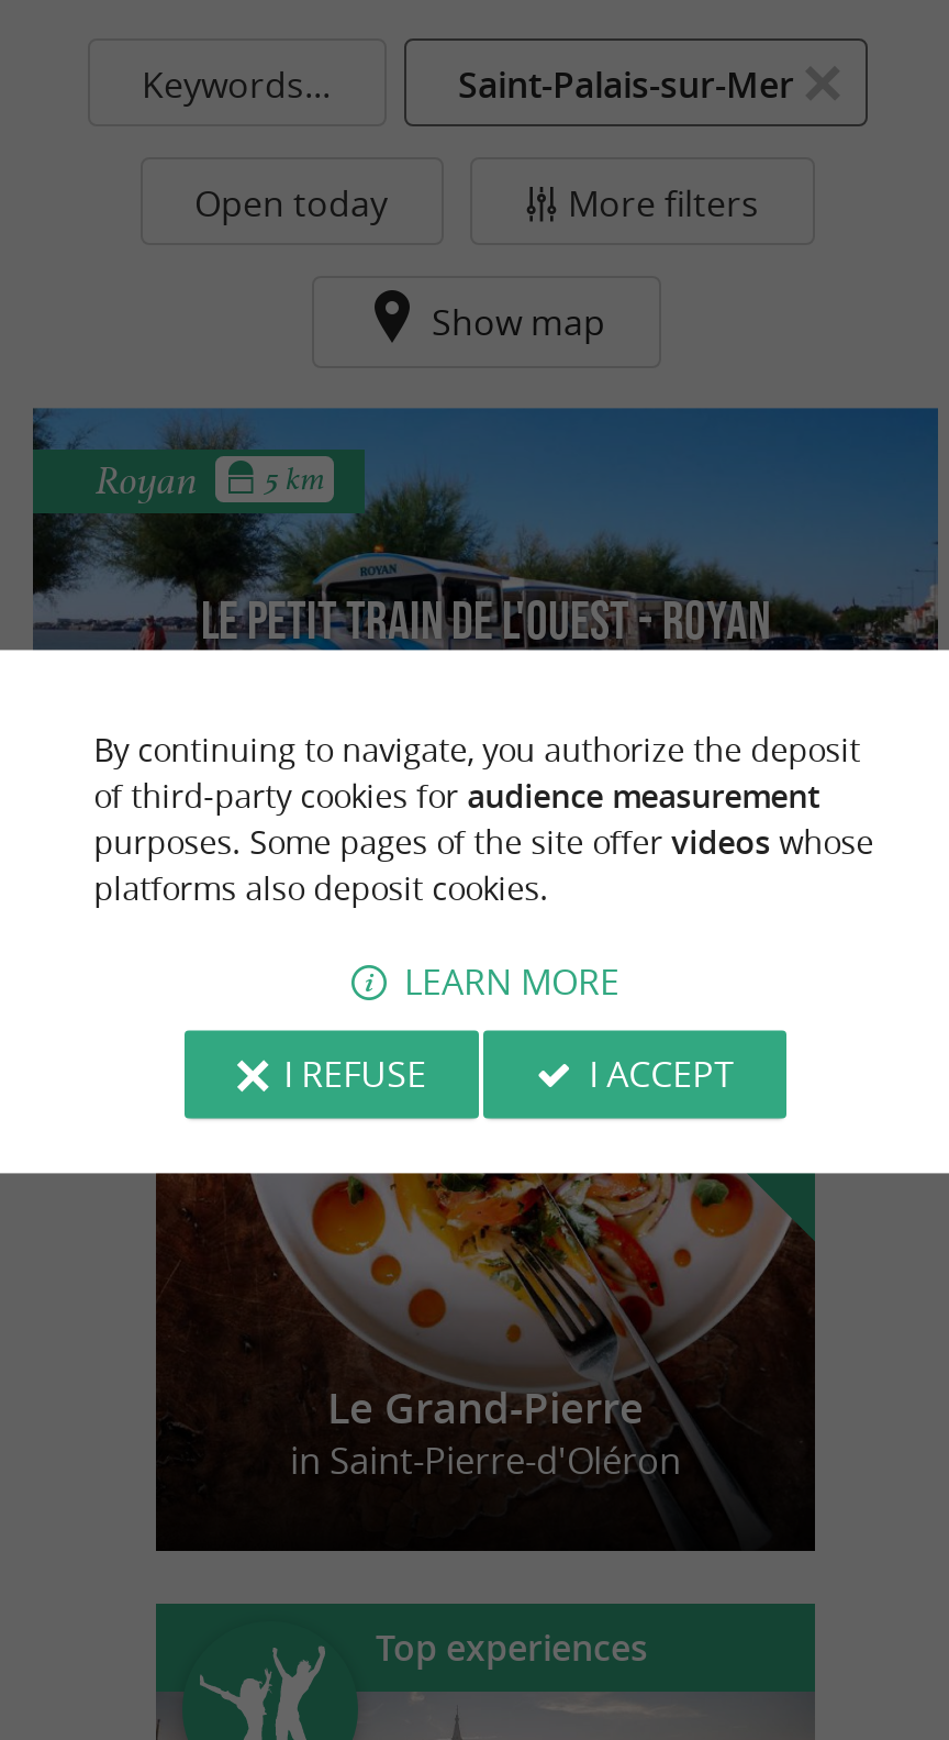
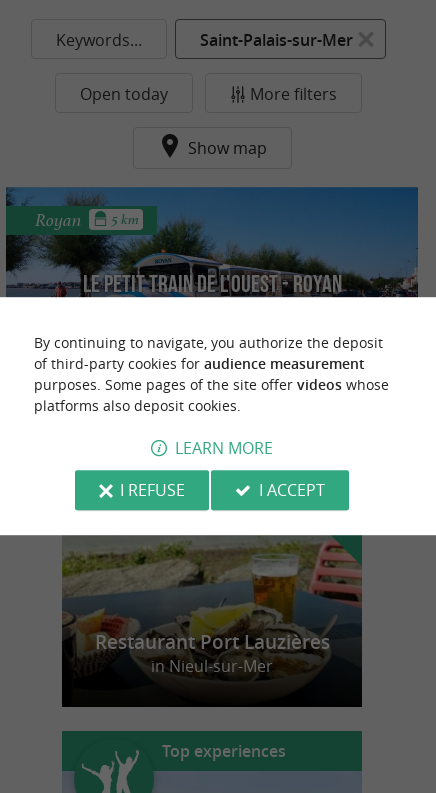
[156,1173,815,1484] [image] | Le Grand-Pierre | in Saint-Pierre-d'Oléron -> [62,535,361,677] [image] | Restaurant Port Lauzières | in Nieul-sur-Mer

